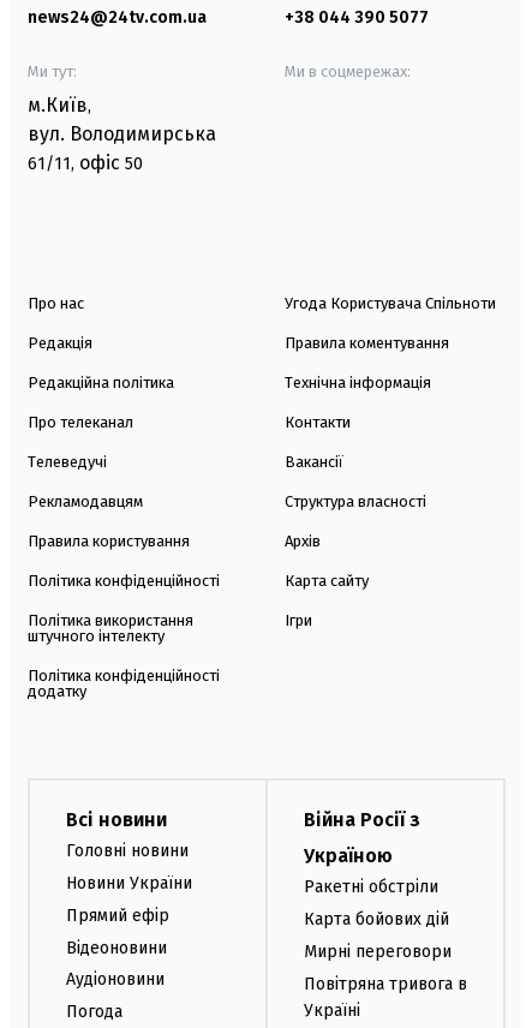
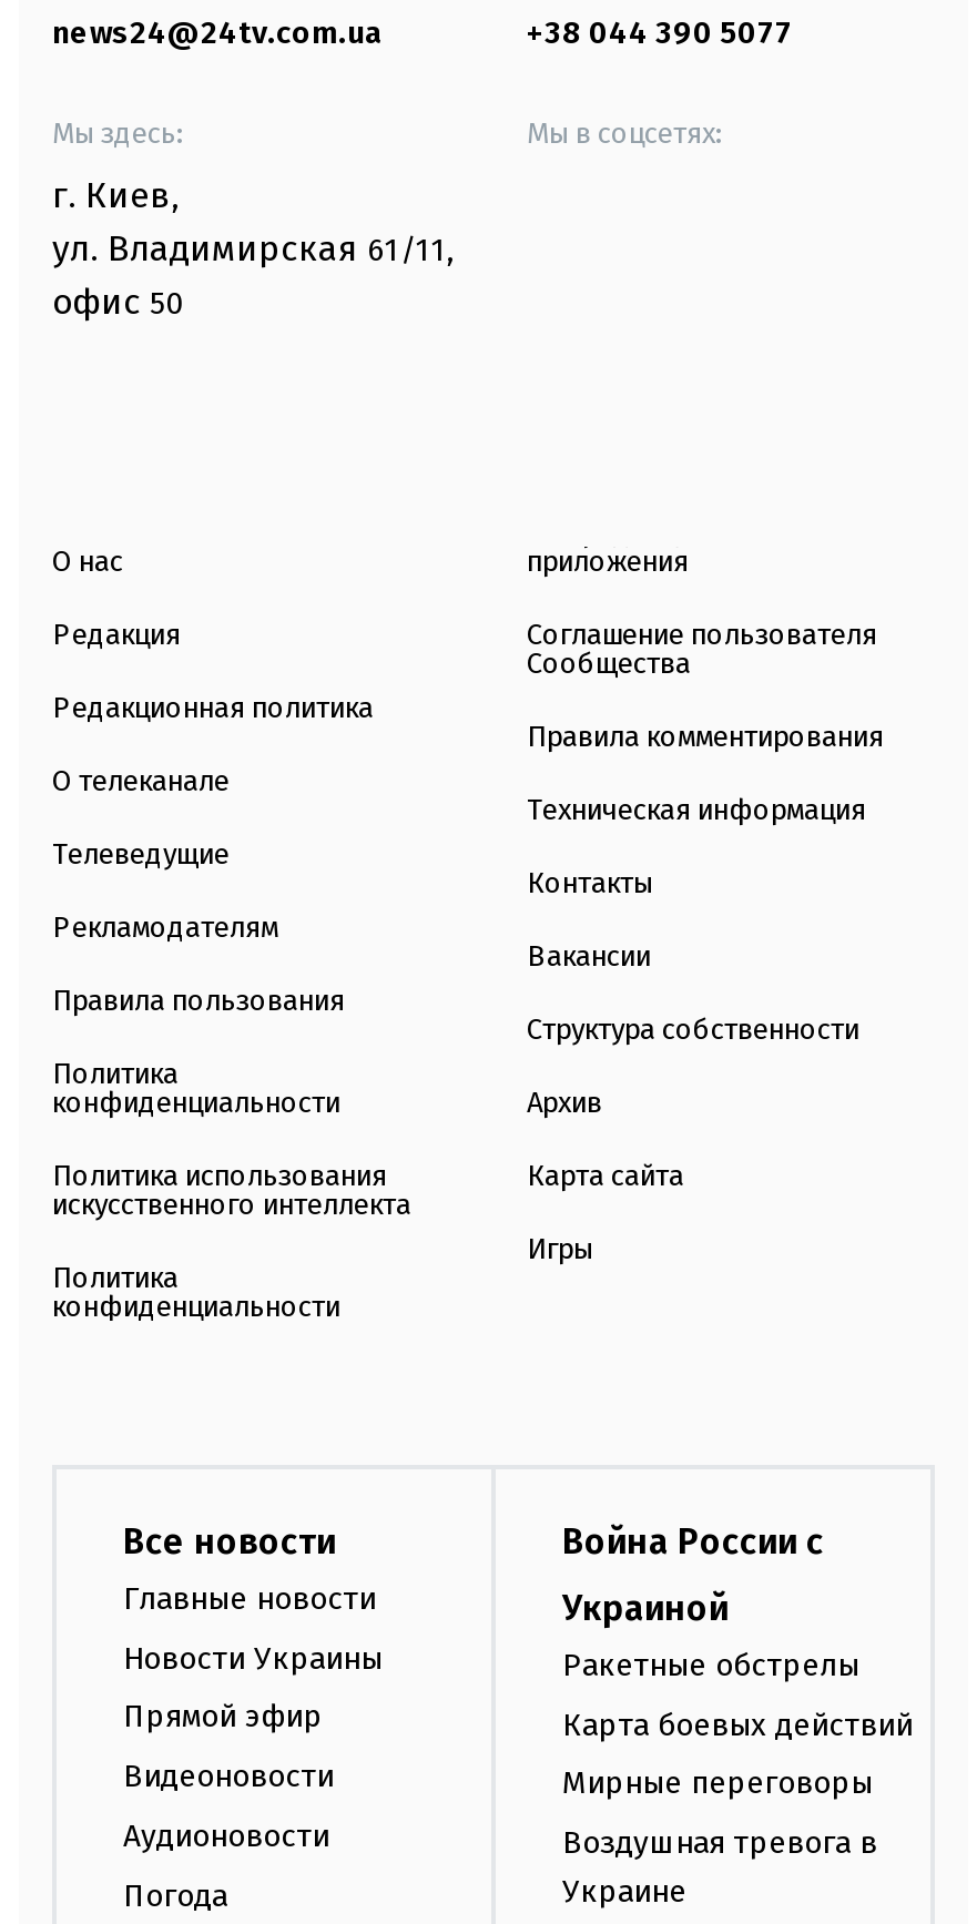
[28,63,216,174] Ми тут: | м.Київ, | вул. Володимирська | 61/11, офіс 50 -> [52,116,454,322] Мы здесь: | г. Киев, | ул. Владимирская 61/11, | офис 50
[285,63,411,81] Ми в соцмережах: -> [527,116,722,149] Мы в соцсетях:
[28,294,220,700] Про нас | Редакція | Редакційна політика | Про телеканал | Телеведучі | Рекламодавцям | Правила користування | Політика конфіденційності | Політика використання | штучного інтелекту | Політика конфіденційності | додатку -> [52,544,411,1322] О нас | Редакция | Редакционная политика | О телеканале | Телеведущие | Рекламодателям | Правила пользования | Политика | конфиденциальности | Политика использования | искусственного интеллекта | Политика | конфиденциальности
[285,294,496,629] Угода Користувача Спільноти | Правила коментування | Технічна інформація | Контакти | Вакансії | Структура власності | Архів | Карта сайту | Ігри -> [527,544,884,1264] приложения | Соглашение пользователя | Сообщества | Правила комментирования | Техническая информация | Контакты | Вакансии | Структура собственности | Архив | Карта сайта | Игры
[66,808,192,990] Всі новини | Головні новини | Новини України | Прямий ефір | Відеоновини | Аудіоновини -> [123,1519,383,1855] Все новости | Главные новости | Новости Украины | Прямой эфир | Видеоновости | Аудионовости
[304,808,420,831] Війна Росії з -> [562,1519,824,1562] Война России с
[304,844,438,897] Україною | Ракетні обстріли -> [562,1586,859,1684] Украиной | Ракетные обстрелы
[304,909,449,929] Карта бойових дій -> [562,1705,913,1743] Карта боевых действий
[304,941,452,962] Мирні переговори -> [562,1765,873,1802] Мирные переговоры
[304,973,467,1020] Повітряна тривога в | Україні -> [562,1824,877,1911] Воздушная тревога в | Украине

